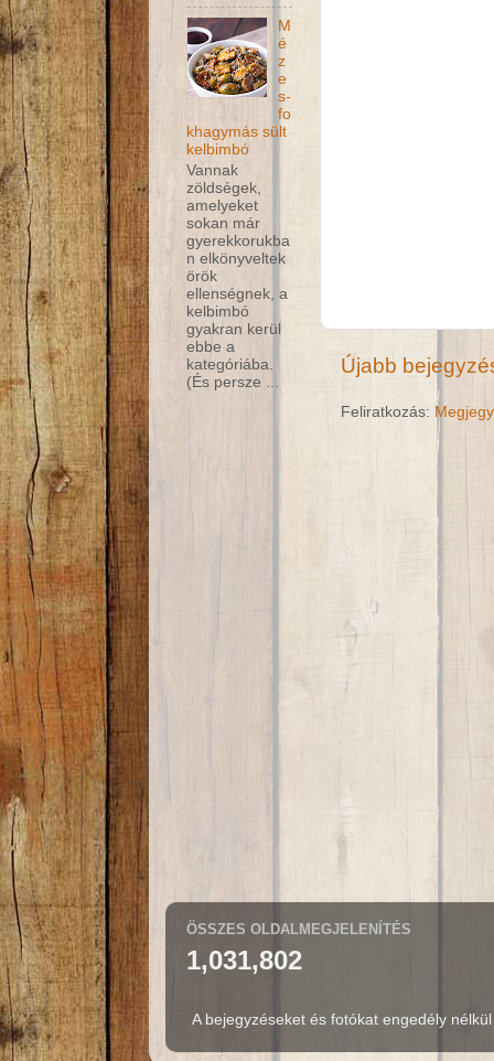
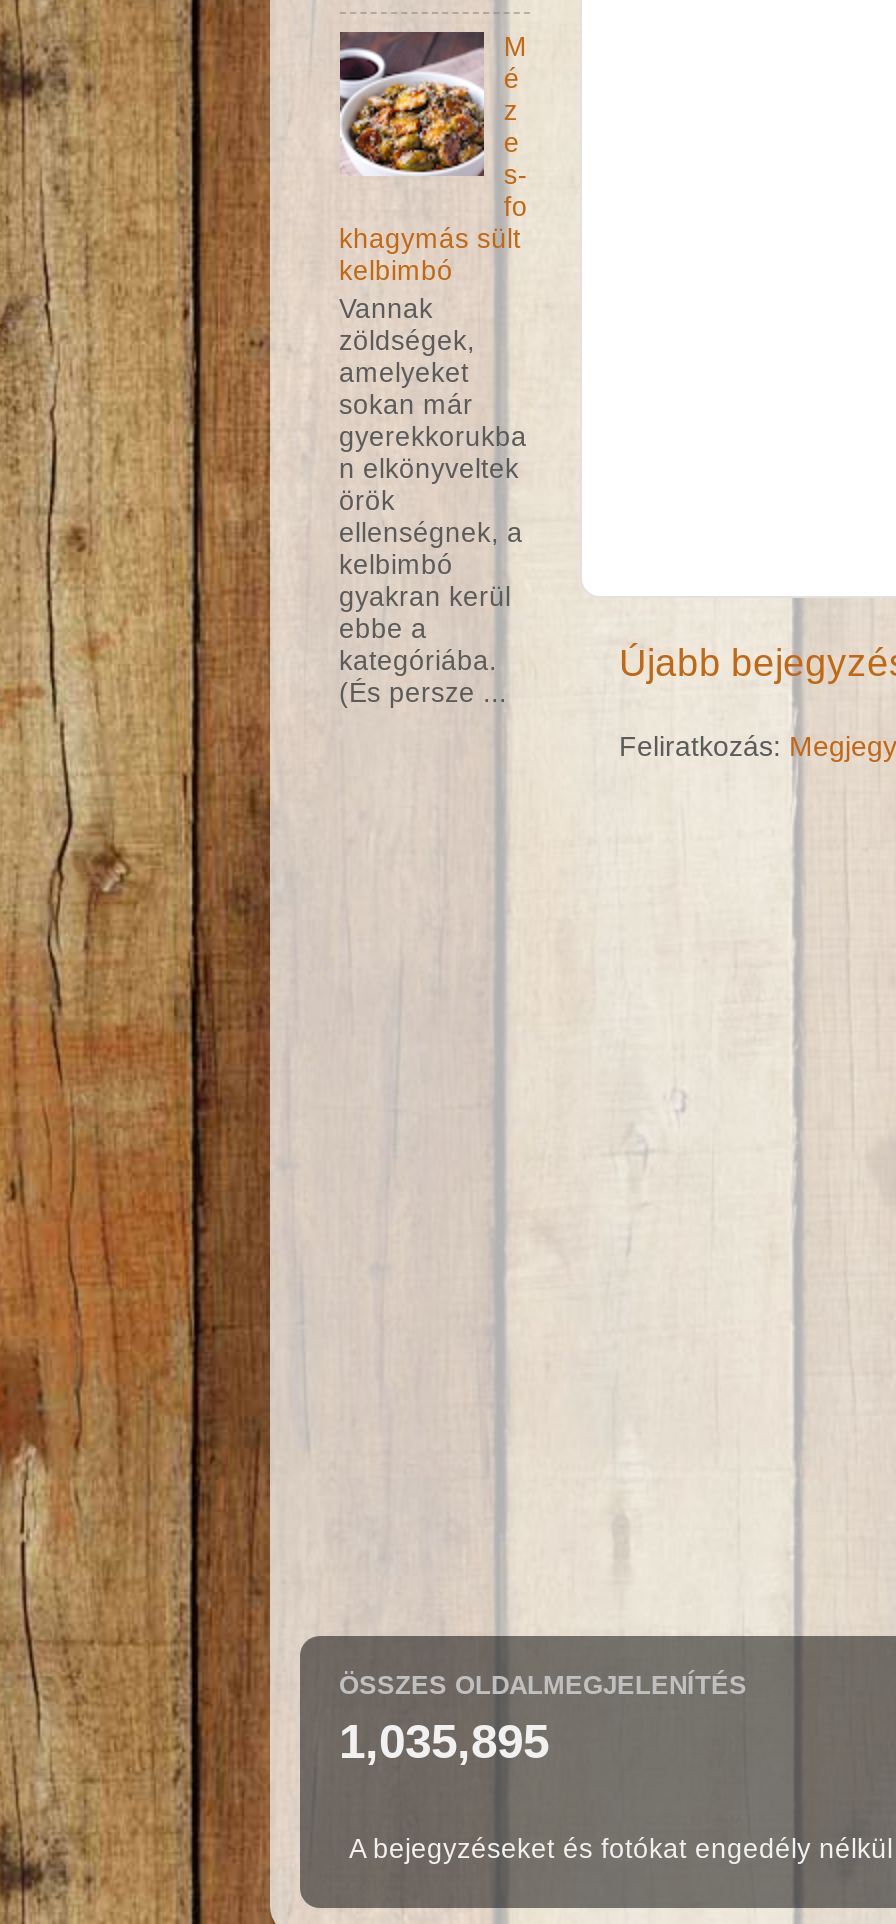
[187,945,303,975] 1,031,802 -> [339,1714,549,1768] 1,035,895

